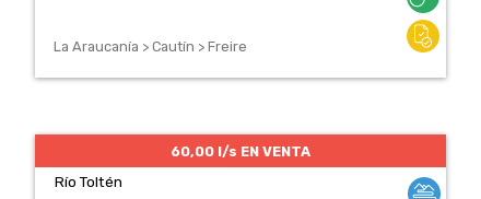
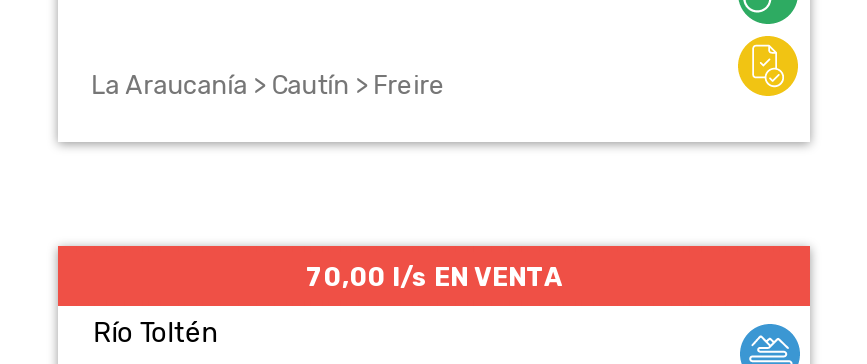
[171,143,310,160] 60,00 l/s EN VENTA -> [306,262,562,292] 70,00 l/s EN VENTA

